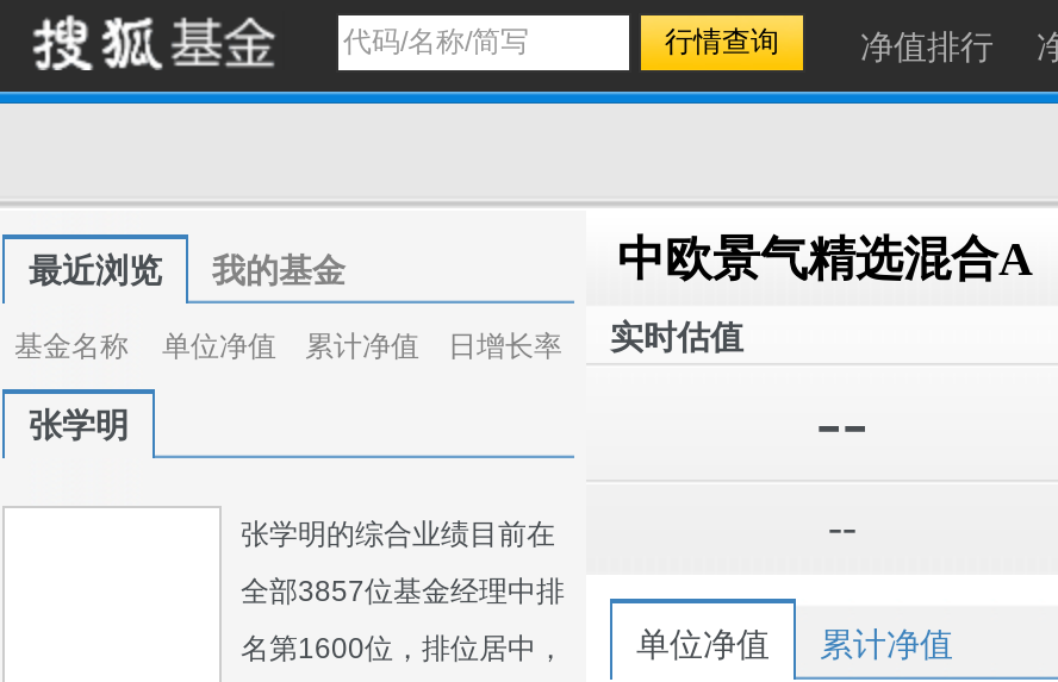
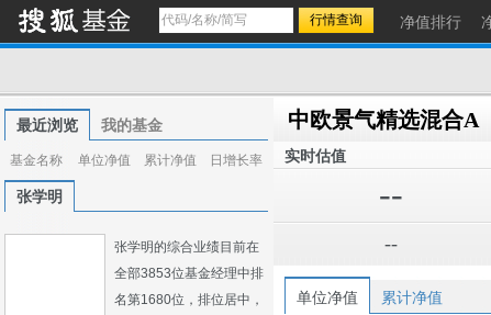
[241,575,565,608] 全部3857位基金经理中排 -> [114,266,264,281] 全部3853位基金经理中排
[241,632,565,665] 名第1600位，排位居中， -> [114,292,264,307] 名第1680位，排位居中，

